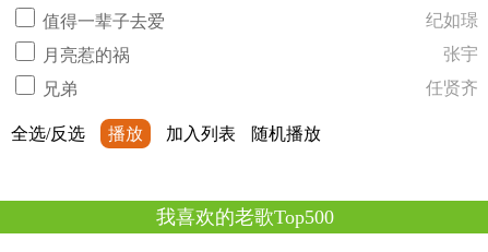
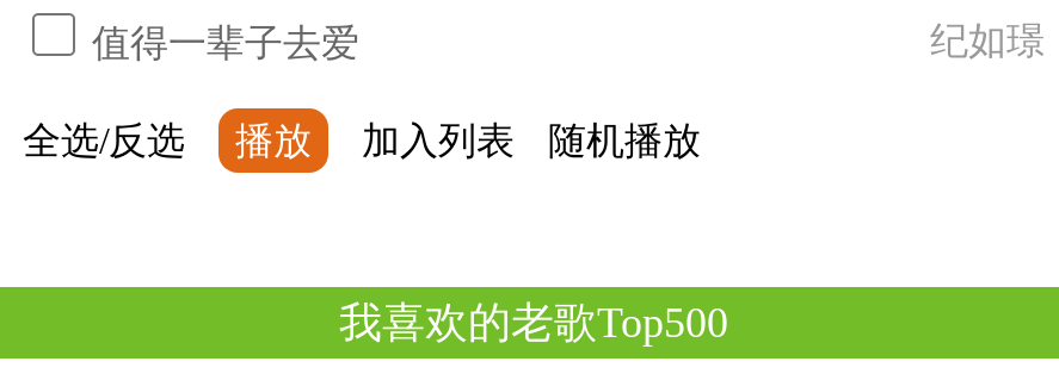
[43,45,478,98] 月亮惹的祸 | 张宇 | 兄弟 | 任贤齐 -> none

